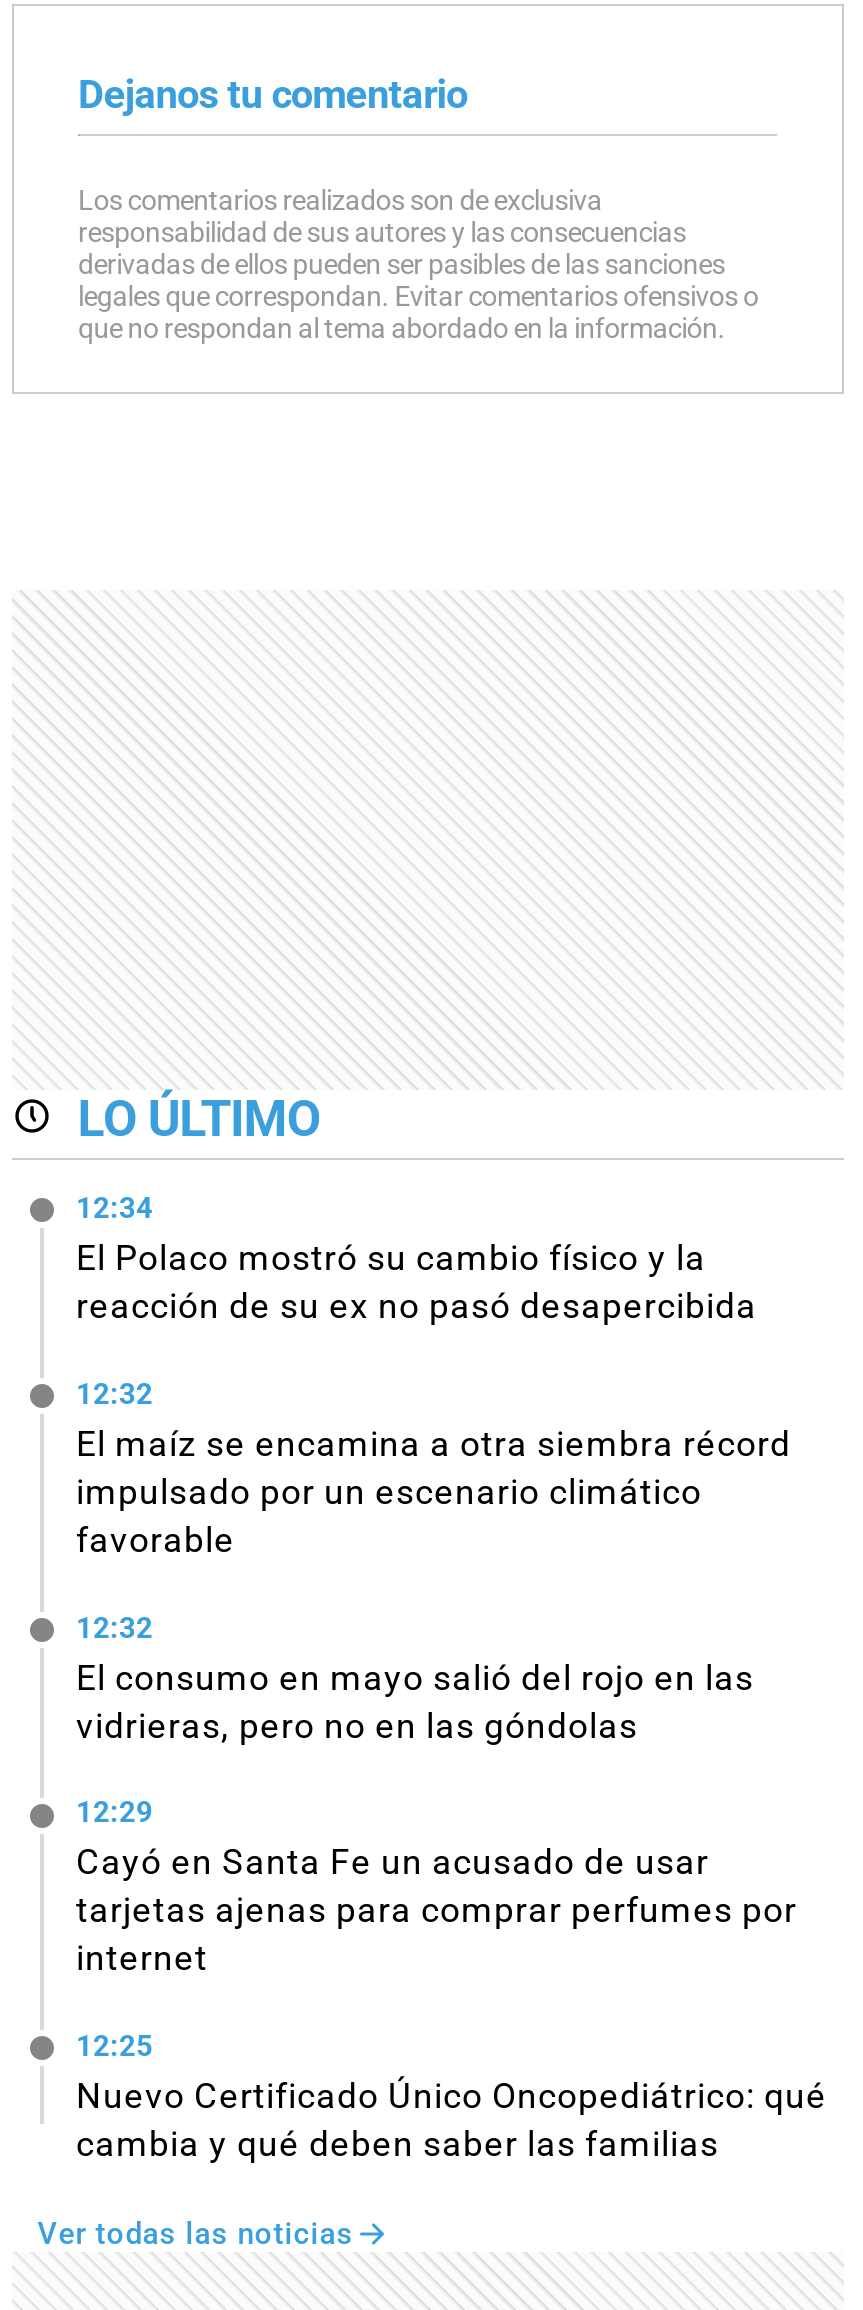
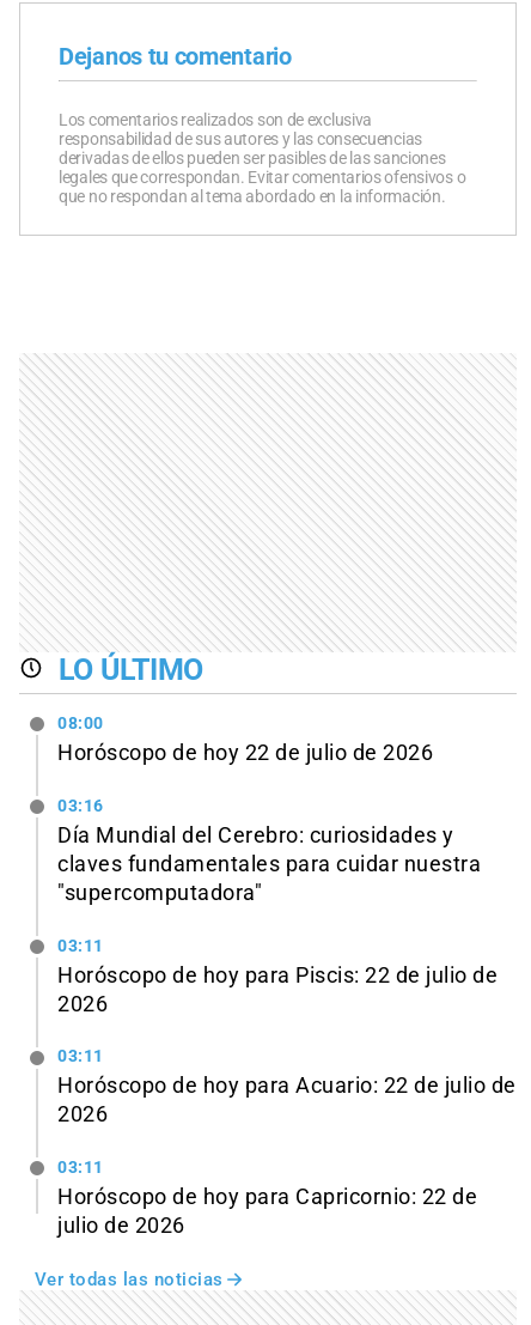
[76,1192,757,1326] 12:34 | El Polaco mostró su cambio físico y la | reacción de su ex no pasó desapercibida -> [57,713,433,765] 08:00 | Horóscopo de hoy 22 de julio de 2026
[76,1378,791,1560] 12:32 | El maíz se encamina a otra siembra récord | impulsado por un escenario climático | favorable -> [57,796,481,905] 03:16 | Día Mundial del Cerebro: curiosidades y | claves fundamentales para cuidar nuestra | "supercomputadora"
[76,1611,754,1745] 12:32 | El consumo en mayo salió del rojo en las | vidrieras, pero no en las góndolas -> [57,936,498,1016] 03:11 | Horóscopo de hoy para Piscis: 22 de julio de | 2026
[76,1797,797,1979] 12:29 | Cayó en Santa Fe un acusado de usar | tarjetas ajenas para comprar perfumes por | internet -> [57,1047,516,1127] 03:11 | Horóscopo de hoy para Acuario: 22 de julio de | 2026
[76,2031,827,2165] 12:25 | Nuevo Certificado Único Oncopediátrico: qué | cambia y qué deben saber las familias -> [57,1158,477,1238] 03:11 | Horóscopo de hoy para Capricornio: 22 de | julio de 2026

